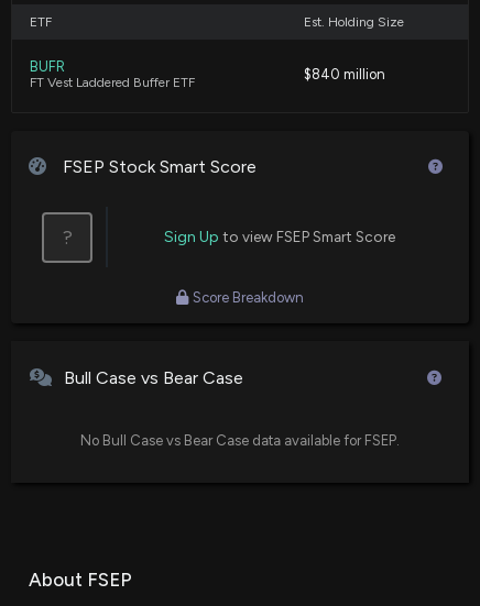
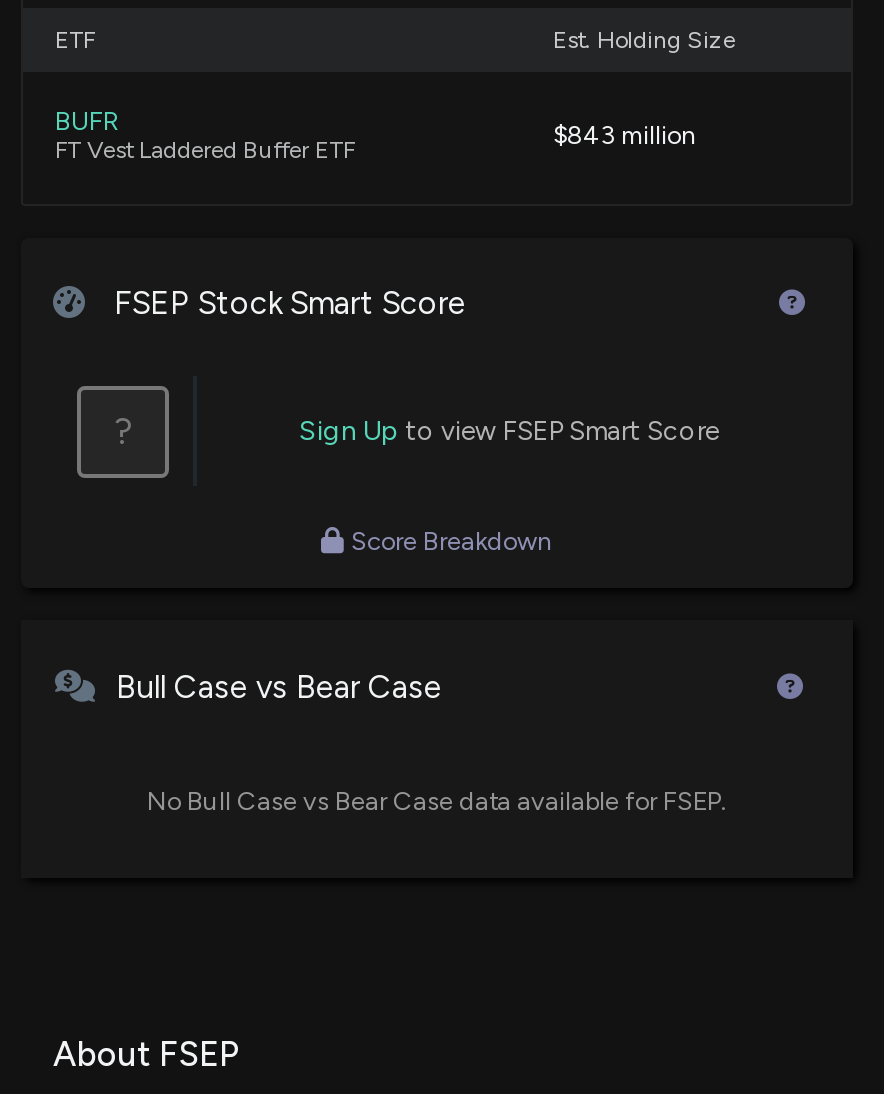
[304,67,385,83] $840 million -> [553,121,697,151] $843 million

